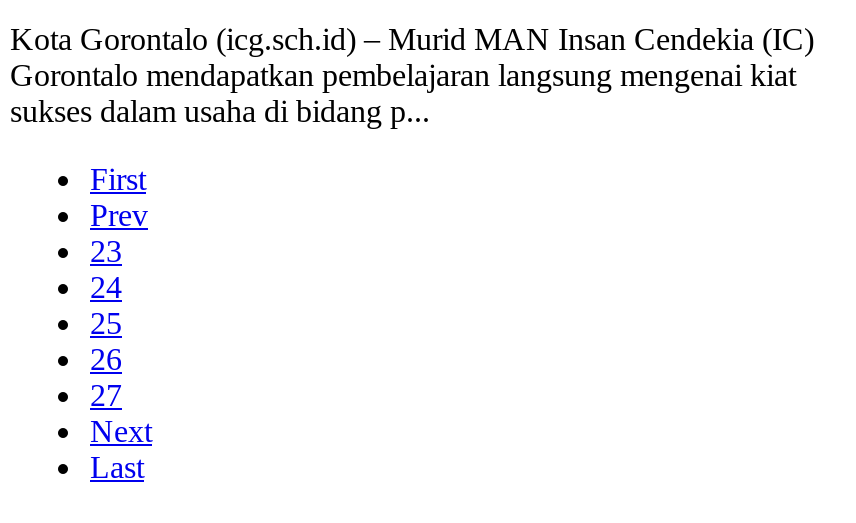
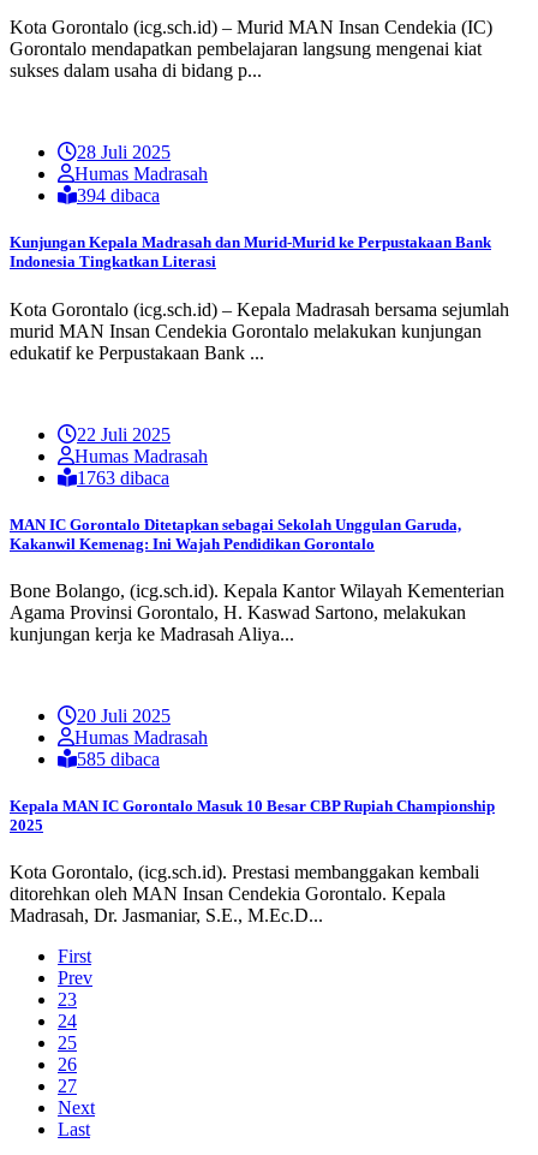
none -> [10,142,509,362] 28 Juli 2025 | Humas Madrasah | 394 dibaca | Kunjungan Kepala Madrasah dan Murid-Murid ke Perpustakaan Bank | Indonesia Tingkatkan Literasi | Kota Gorontalo (icg.sch.id) – Kepala Madrasah bersama sejumlah | murid MAN Insan Cendekia Gorontalo melakukan kunjungan | edukatif ke Perpustakaan Bank ...
none -> [10,424,504,644] 22 Juli 2025 | Humas Madrasah | 1763 dibaca | MAN IC Gorontalo Ditetapkan sebagai Sekolah Unggulan Garuda, | Kakanwil Kemenag: Ini Wajah Pendidikan Gorontalo | Bone Bolango, (icg.sch.id). Kepala Kantor Wilayah Kementerian | Agama Provinsi Gorontalo, H. Kaswad Sartono, melakukan | kunjungan kerja ke Madrasah Aliya...
none -> [10,705,495,926] 20 Juli 2025 | Humas Madrasah | 585 dibaca | Kepala MAN IC Gorontalo Masuk 10 Besar CBP Rupiah Championship | 2025 | Kota Gorontalo, (icg.sch.id). Prestasi membanggakan kembali | ditorehkan oleh MAN Insan Cendekia Gorontalo. Kepala | Madrasah, Dr. Jasmaniar, S.E., M.Ec.D...

